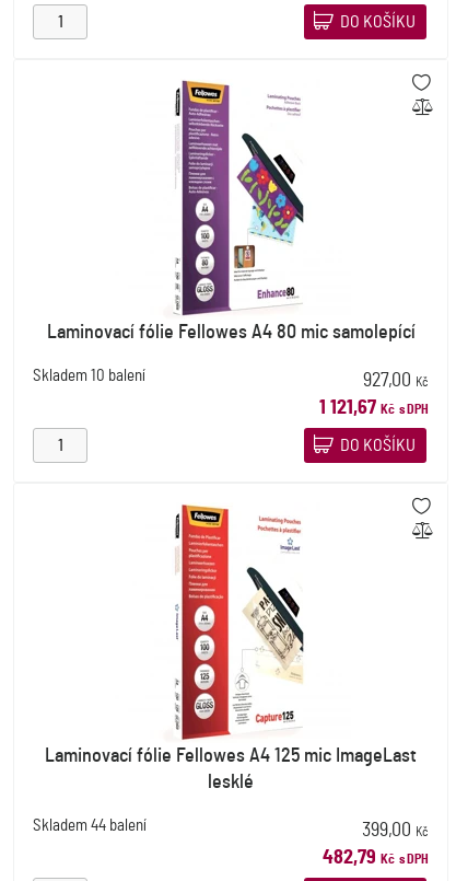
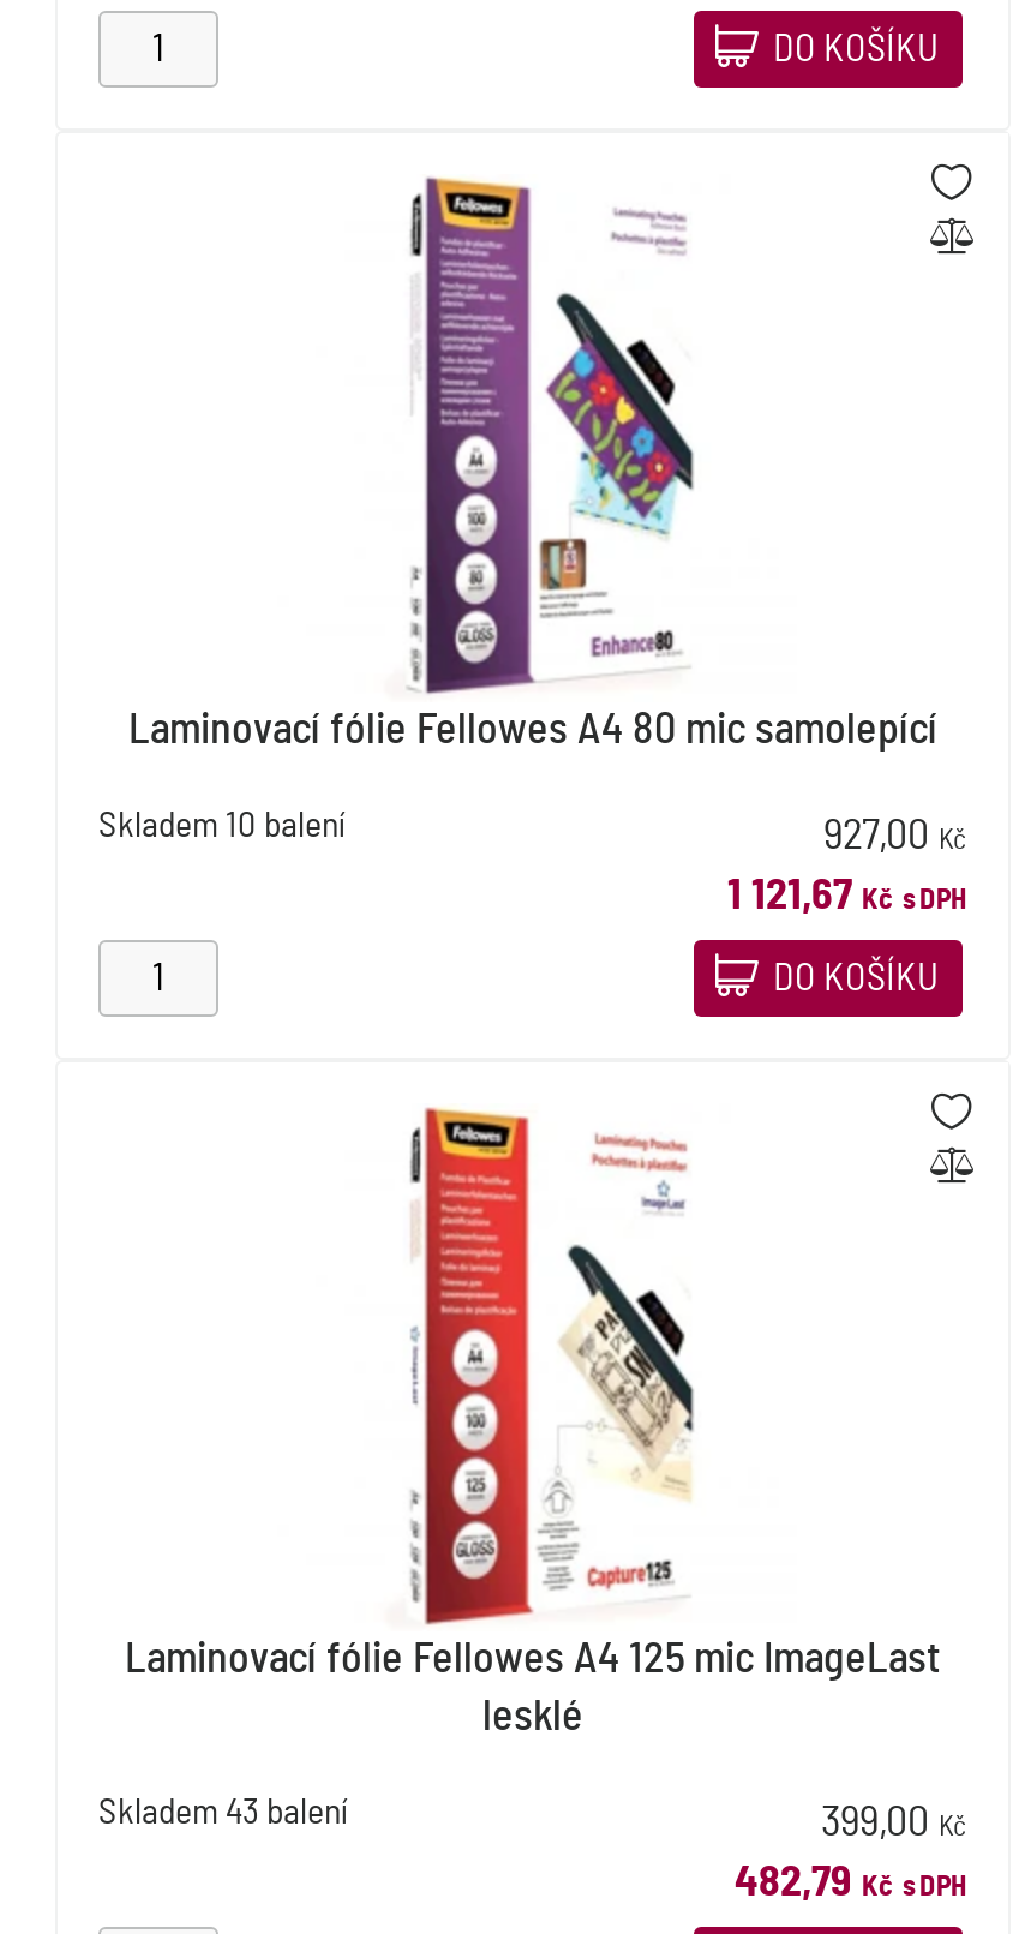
[33,818,147,834] Skladem 44 balení -> [98,1795,348,1831] Skladem 43 balení

